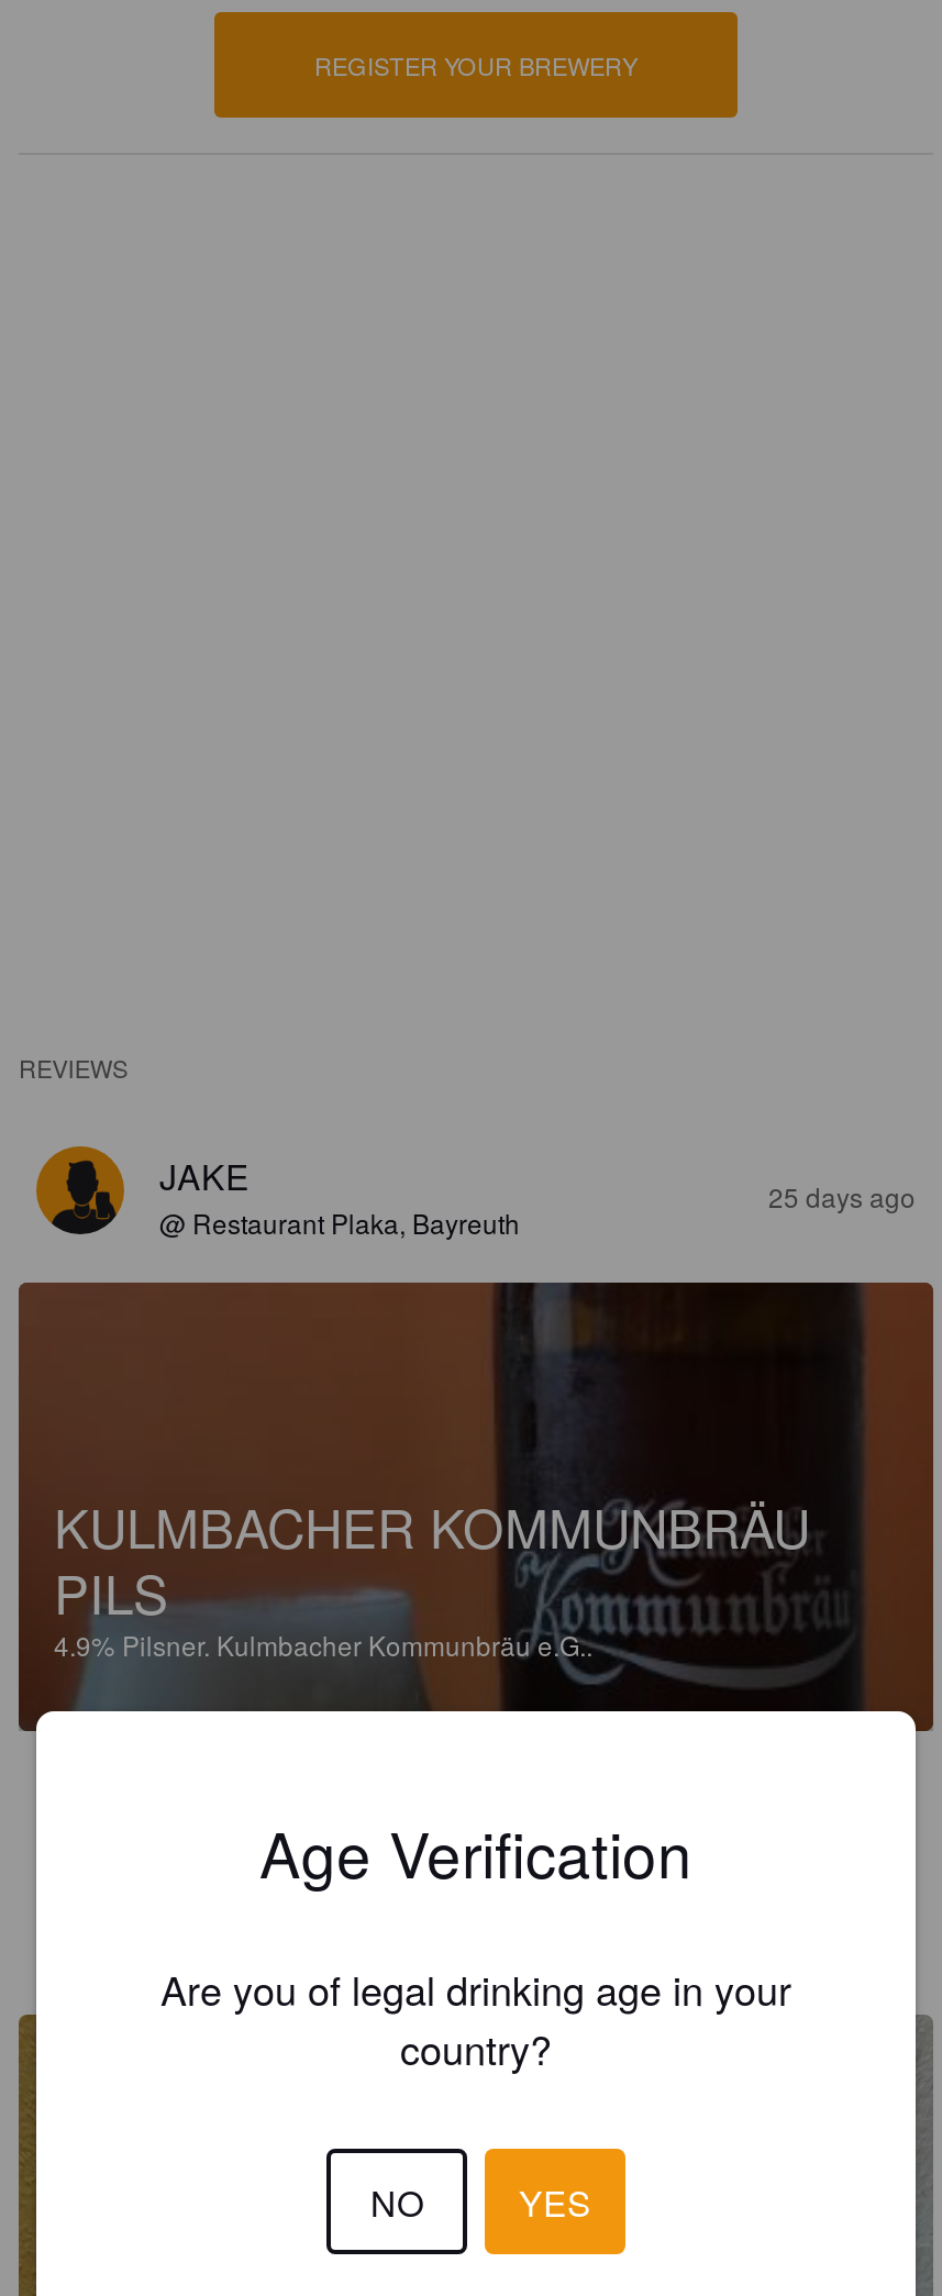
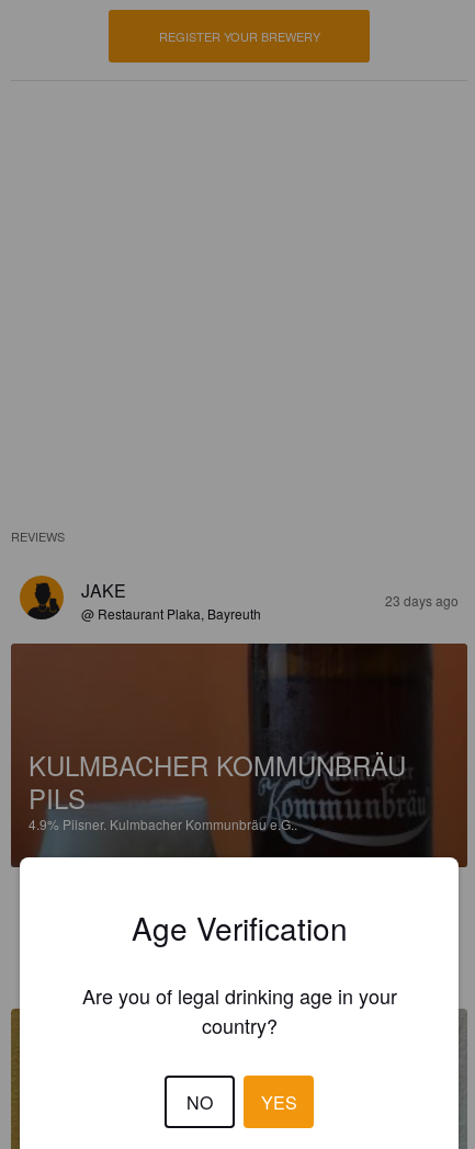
[768,1177,916,1214] 25 days ago -> [385,591,459,610] 23 days ago

